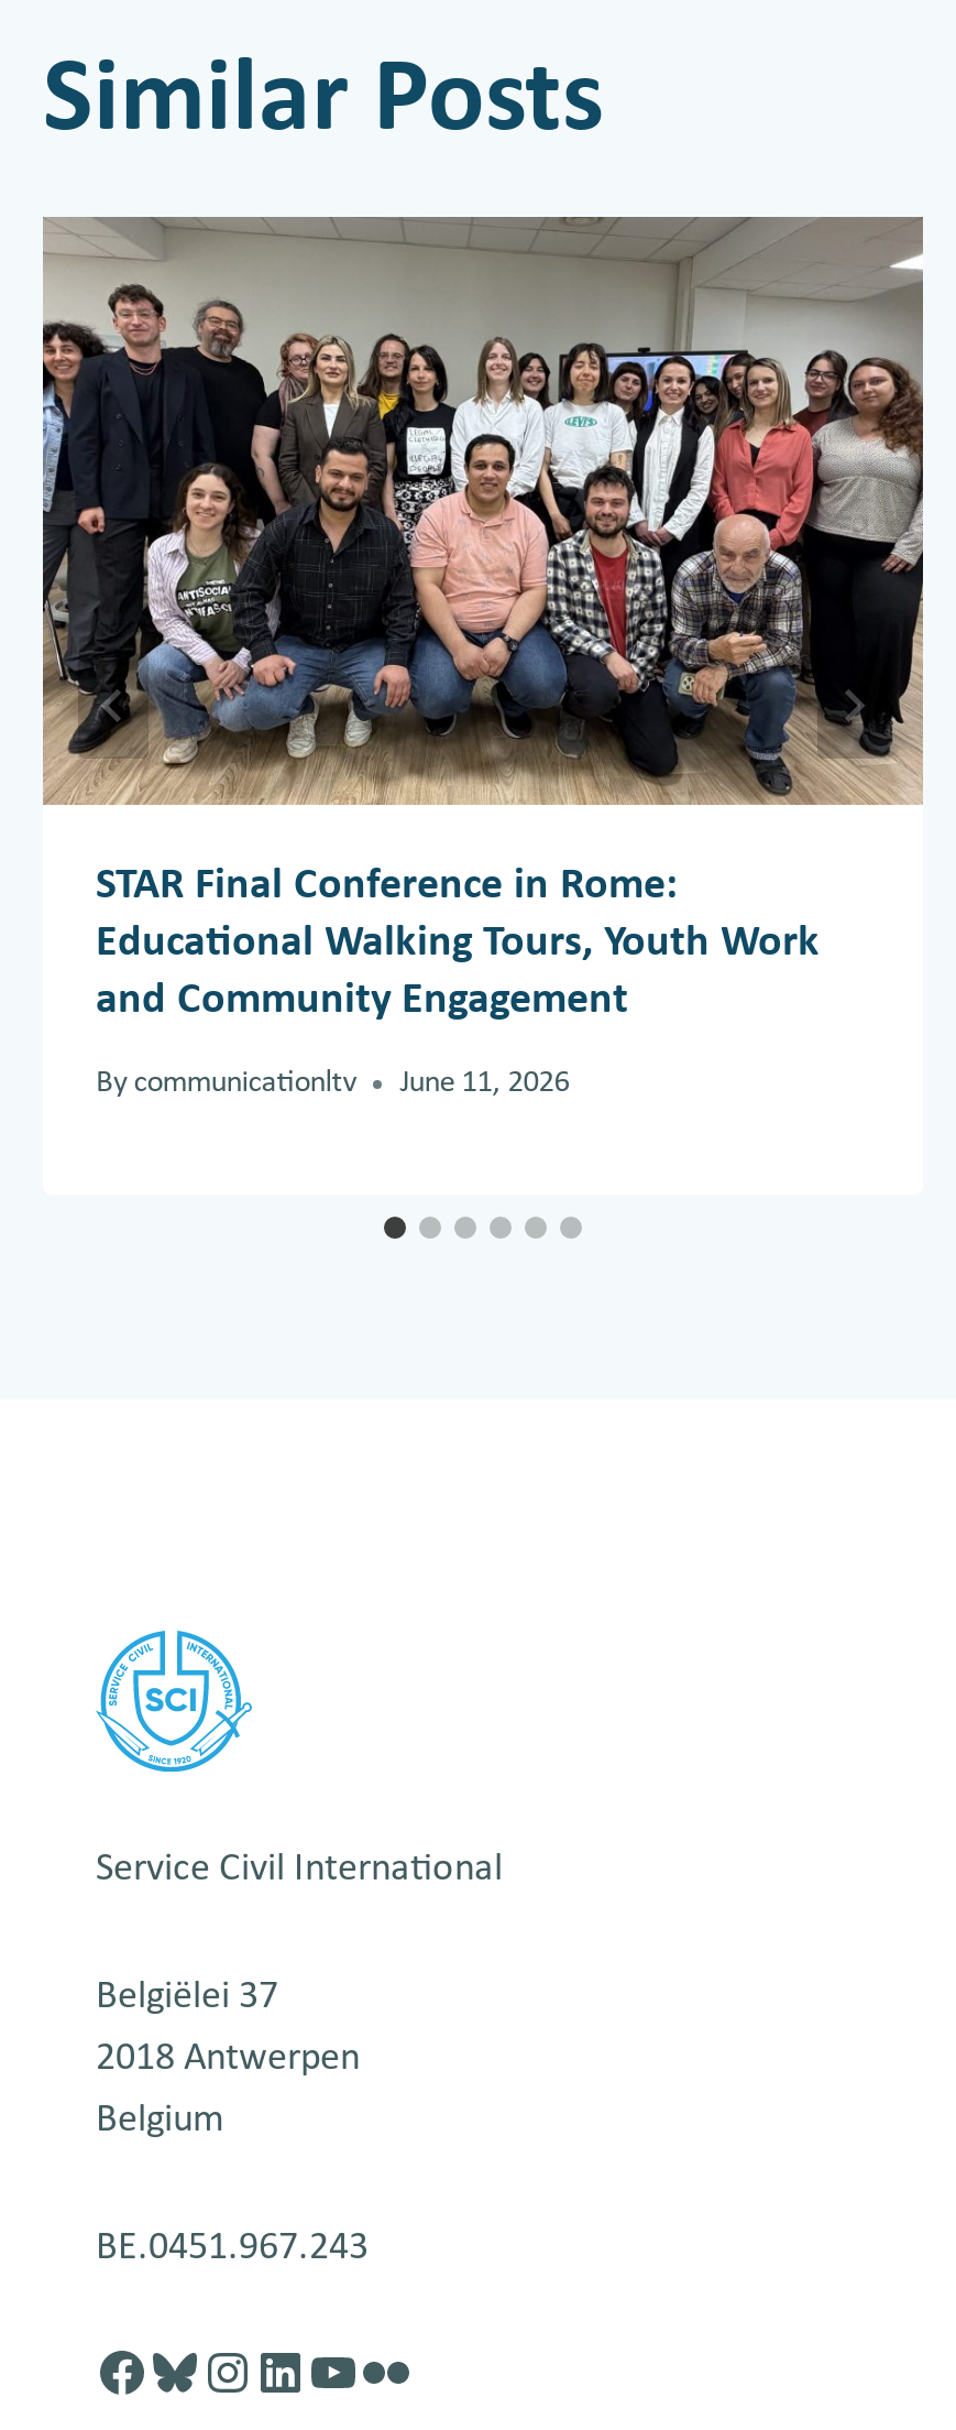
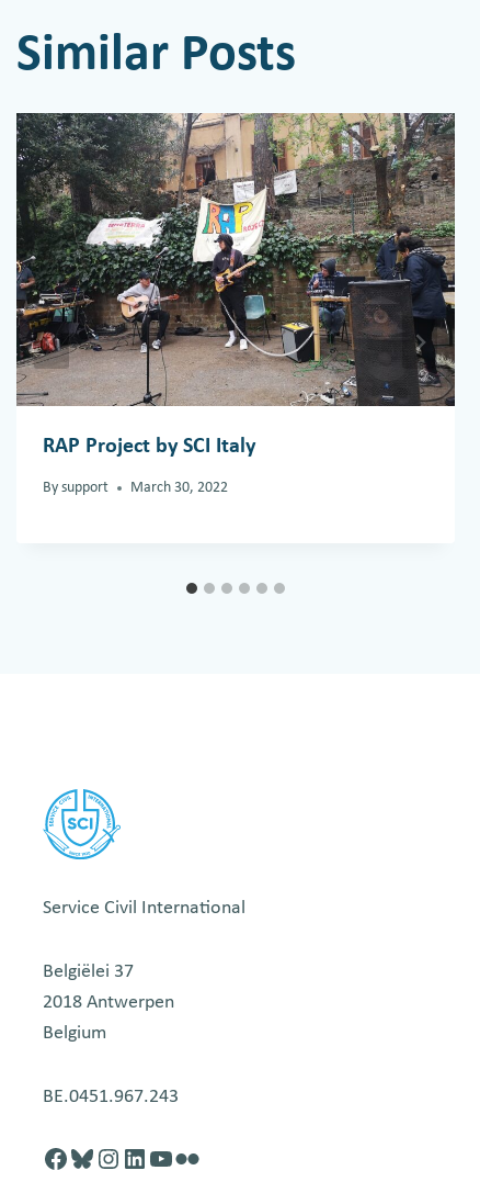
[41,215,923,1023] [image] | STAR Final Conference in Rome: | Educational Walking Tours, Youth Work | and Community Engagement -> [15,113,456,458] [image] | RAP Project by SCI Italy
[96,1068,569,1101] By communicationltv | June 11, 2026 -> [43,480,228,497] By support | March 30, 2022

